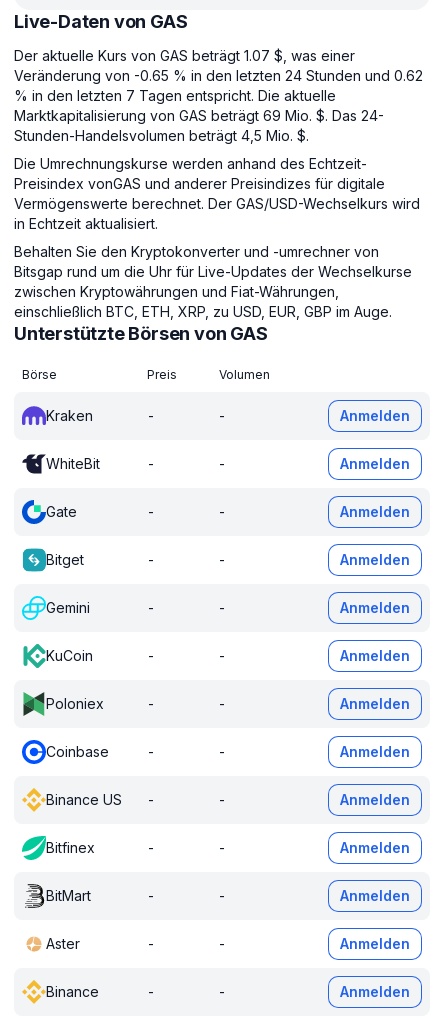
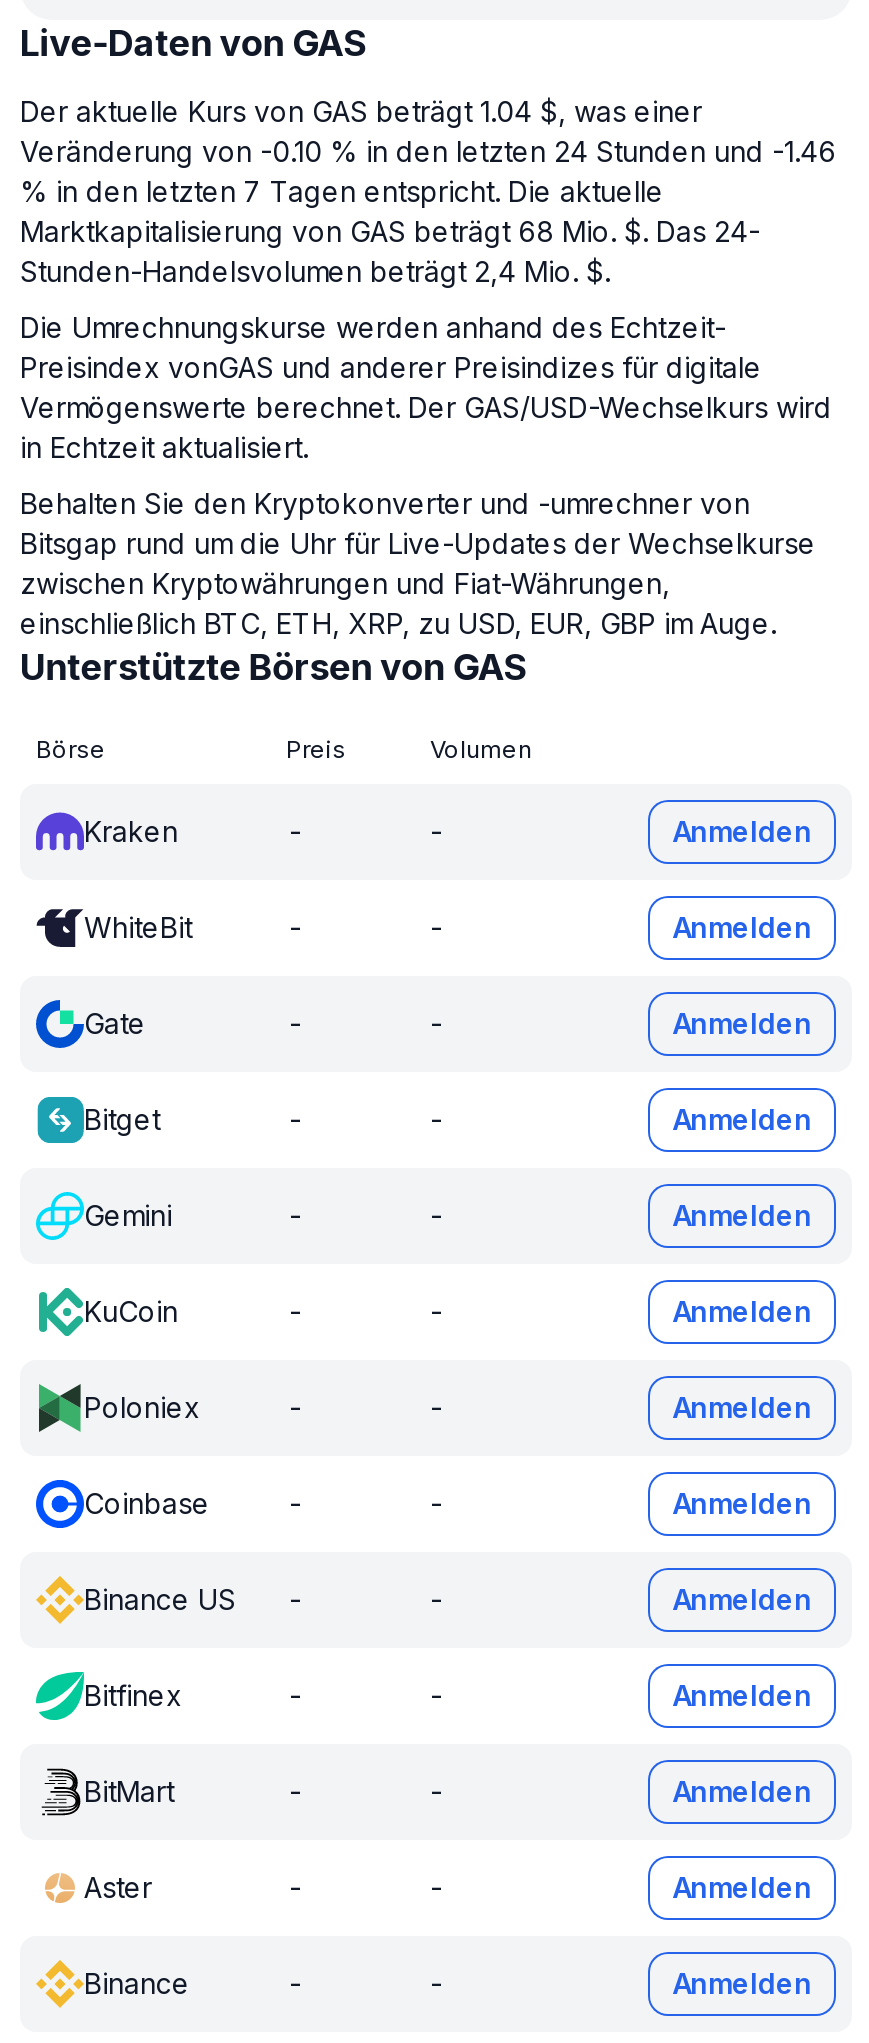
[14,47,355,64] Der aktuelle Kurs von GAS beträgt 1.07 $, was einer -> [20,94,702,128] Der aktuelle Kurs von GAS beträgt 1.04 $, was einer
[14,67,423,84] Veränderung von -0.65 % in den letzten 24 Stunden und 0.62 -> [20,134,836,168] Veränderung von -0.10 % in den letzten 24 Stunden und -1.46
[14,107,384,124] Marktkapitalisierung von GAS beträgt 69 Mio. $. Das 24- -> [20,214,760,248] Marktkapitalisierung von GAS beträgt 68 Mio. $. Das 24-
[14,127,309,144] Stunden-Handelsvolumen beträgt 4,5 Mio. $. -> [20,254,610,288] Stunden-Handelsvolumen beträgt 2,4 Mio. $.

